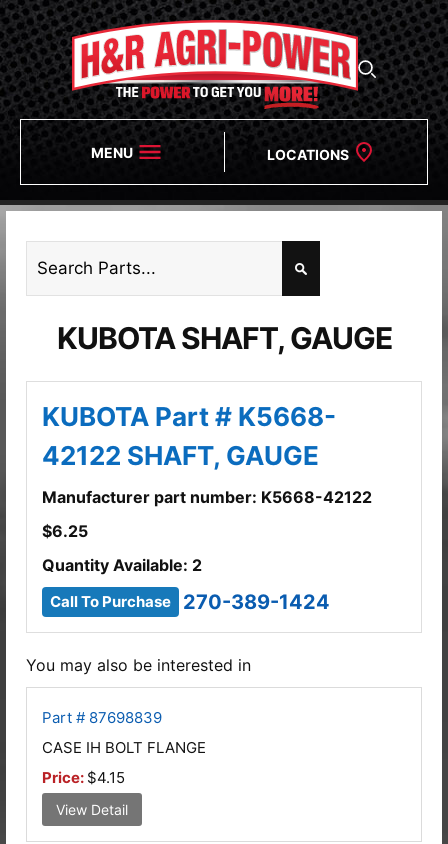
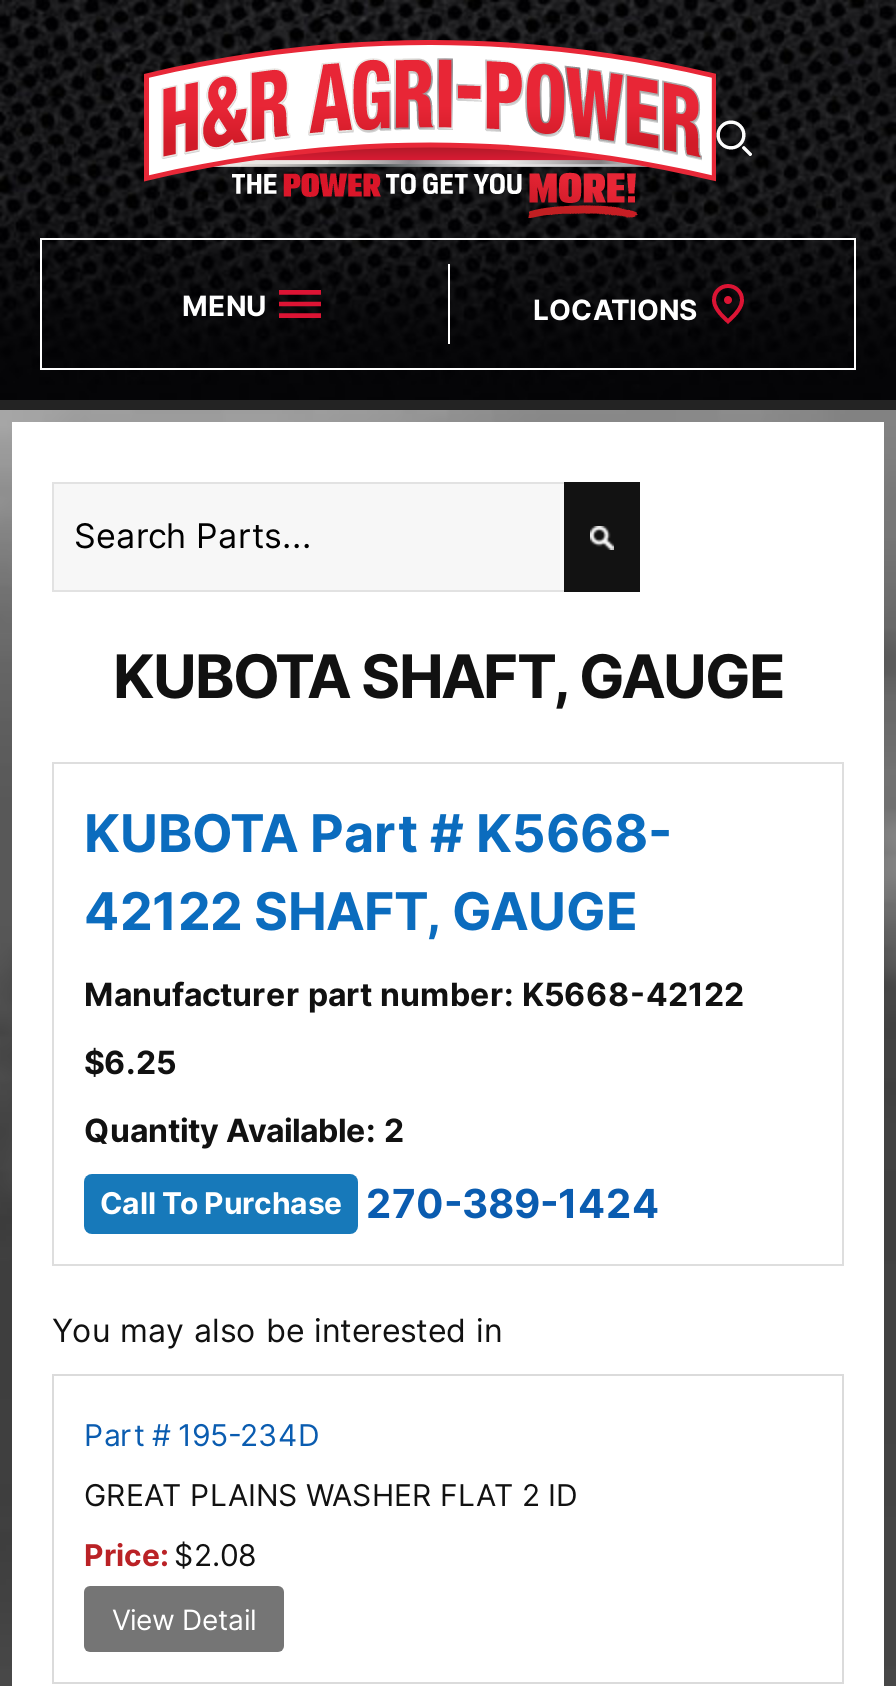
[42,708,162,727] Part # 87698839 -> [84,1416,320,1454] Part # 195-234D
[42,738,206,757] CASE IH BOLT FLANGE -> [84,1476,578,1514] GREAT PLAINS WASHER FLAT 2 ID
[42,768,125,787] Price: $4.15 -> [84,1536,256,1574] Price: $2.08

